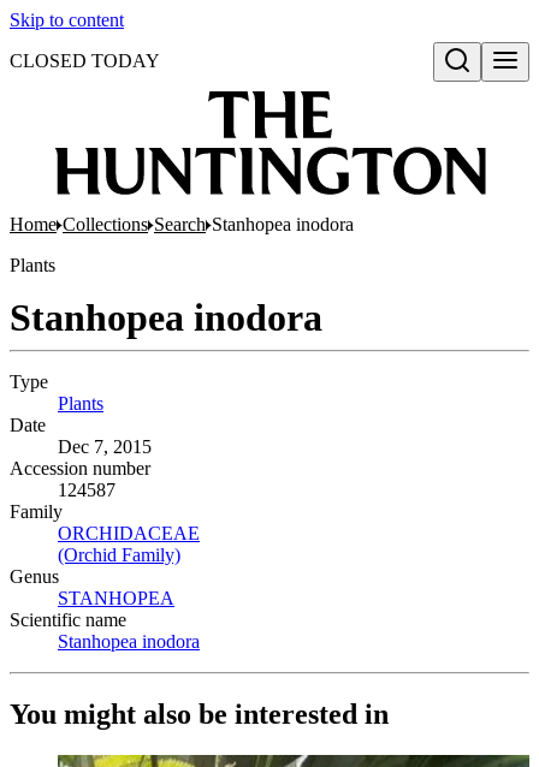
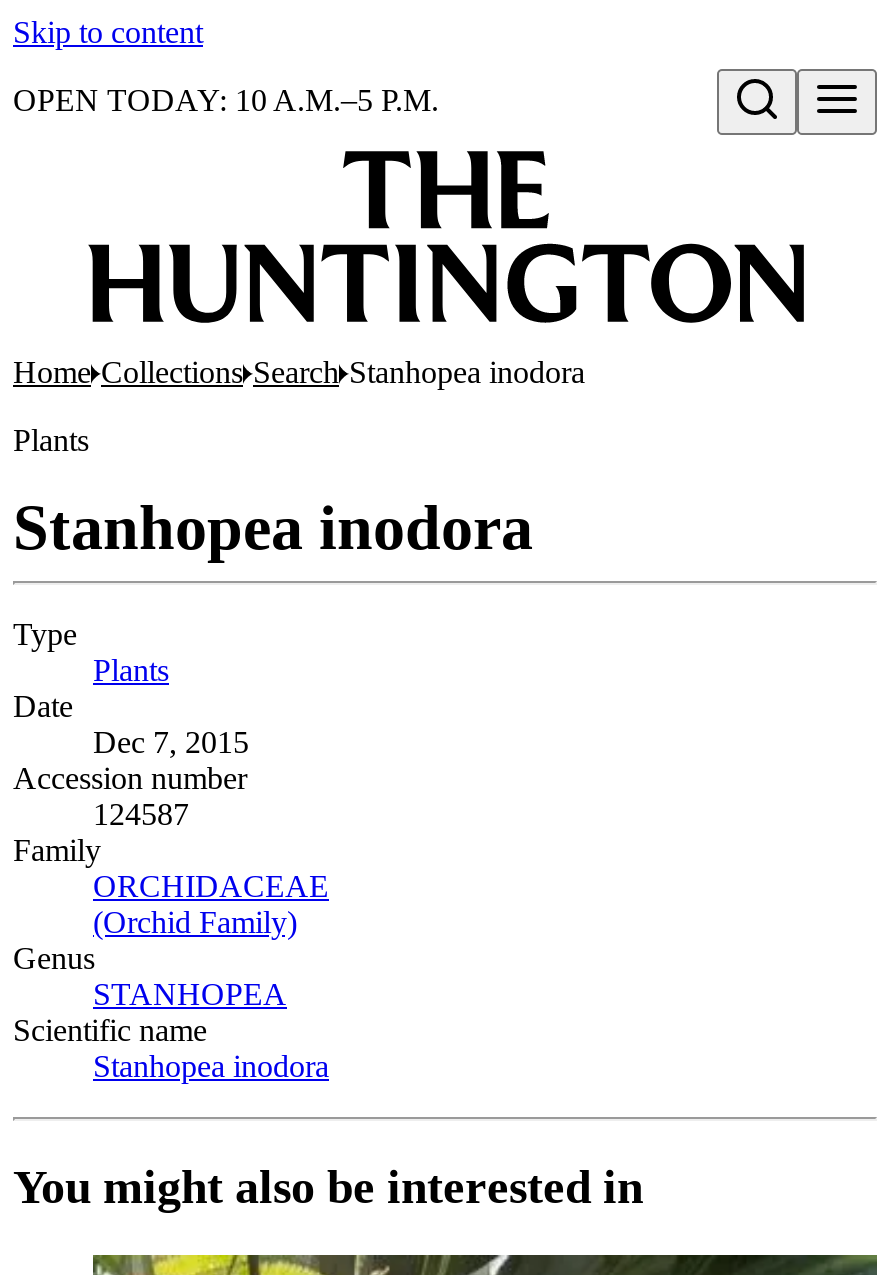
[10,50,160,71] CLOSED TODAY -> [13,83,439,117] OPEN TODAY: 10 A.M.–5 P.M.

